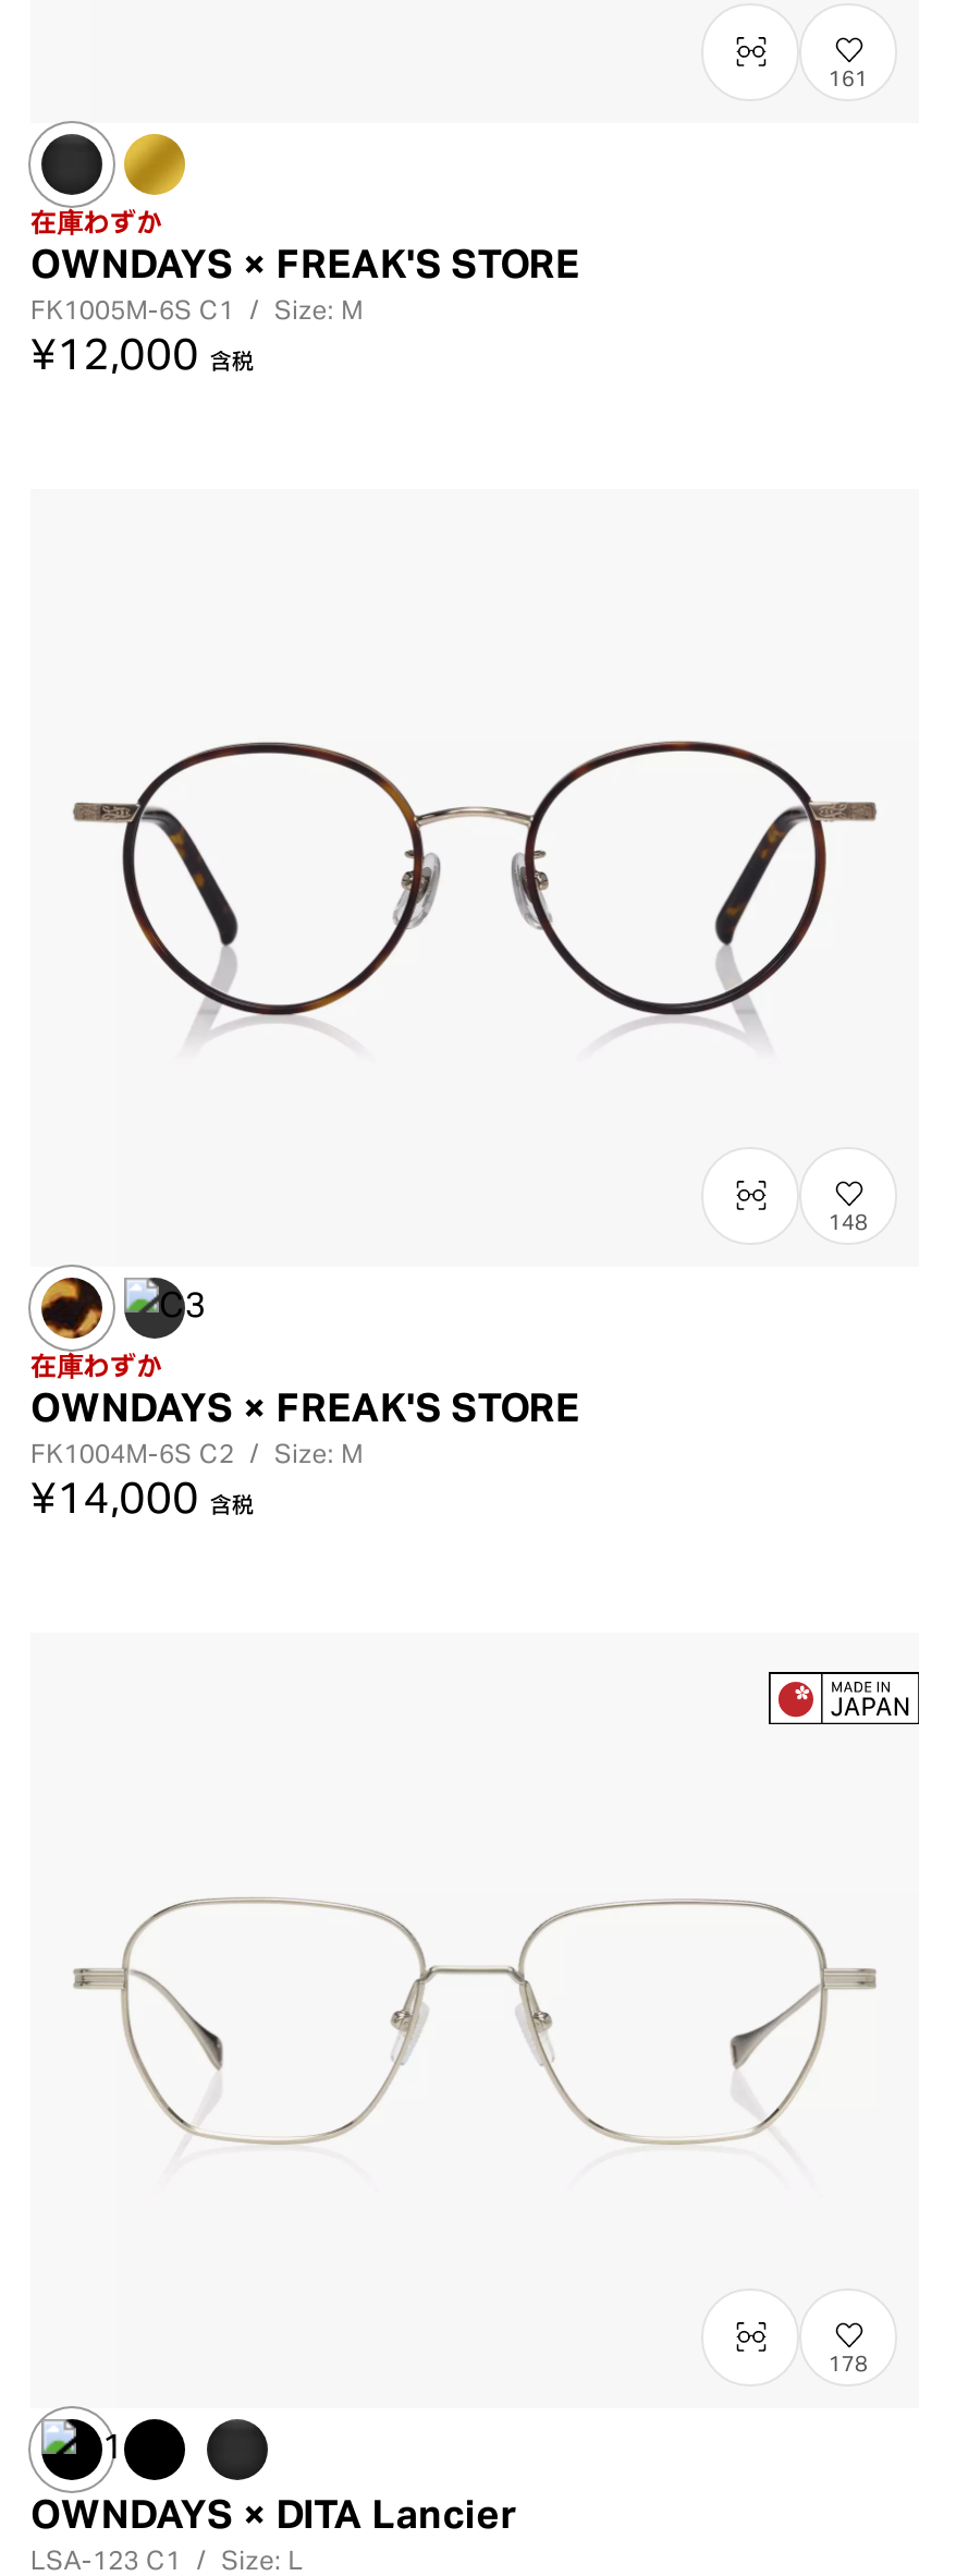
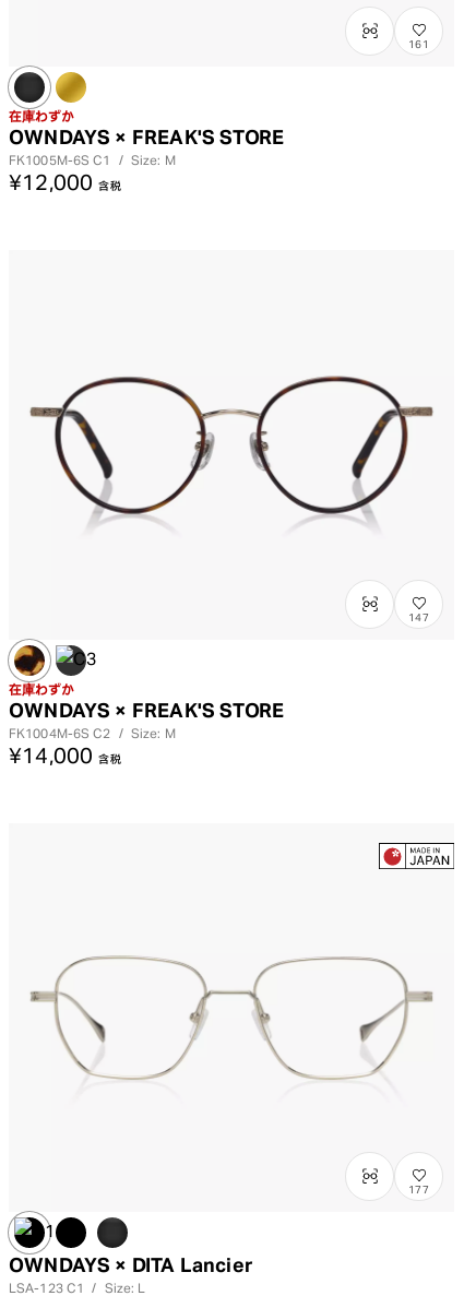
[828,1210,868,1231] 148 -> [409,611,429,622] 147
[828,2352,868,2374] 178 -> [409,1184,429,1195] 177

